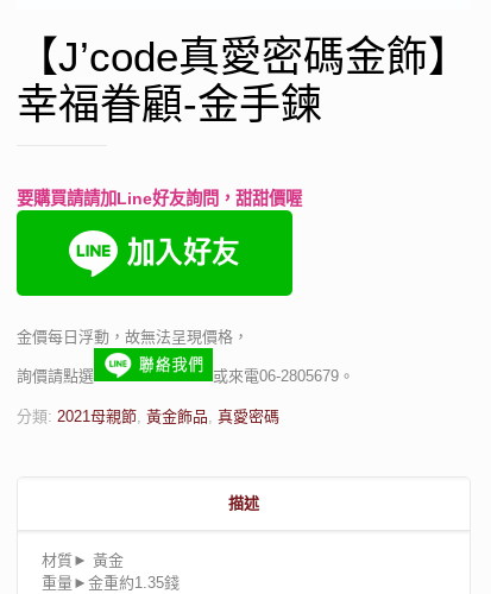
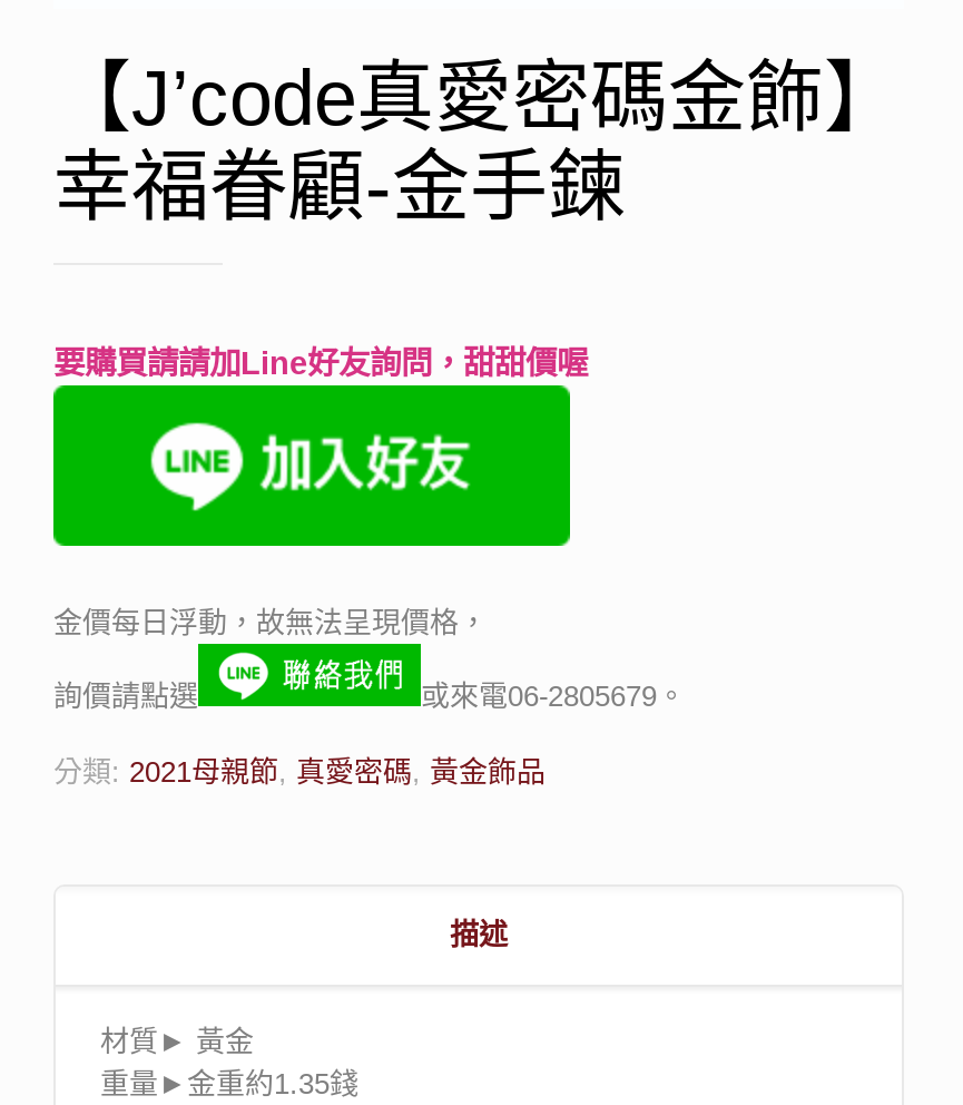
[17,408,279,426] 分類: 2021母親節,黃金飾品,真愛密碼 -> [53,756,546,789] 分類: 2021母親節,真愛密碼,黃金飾品

